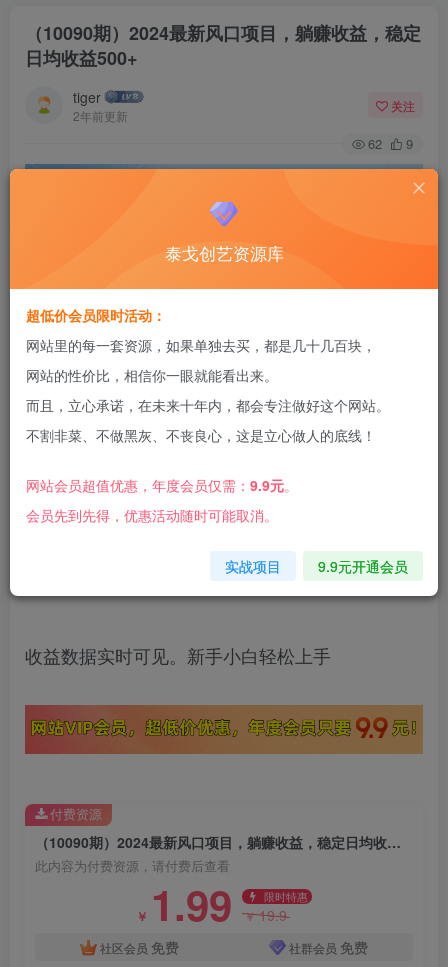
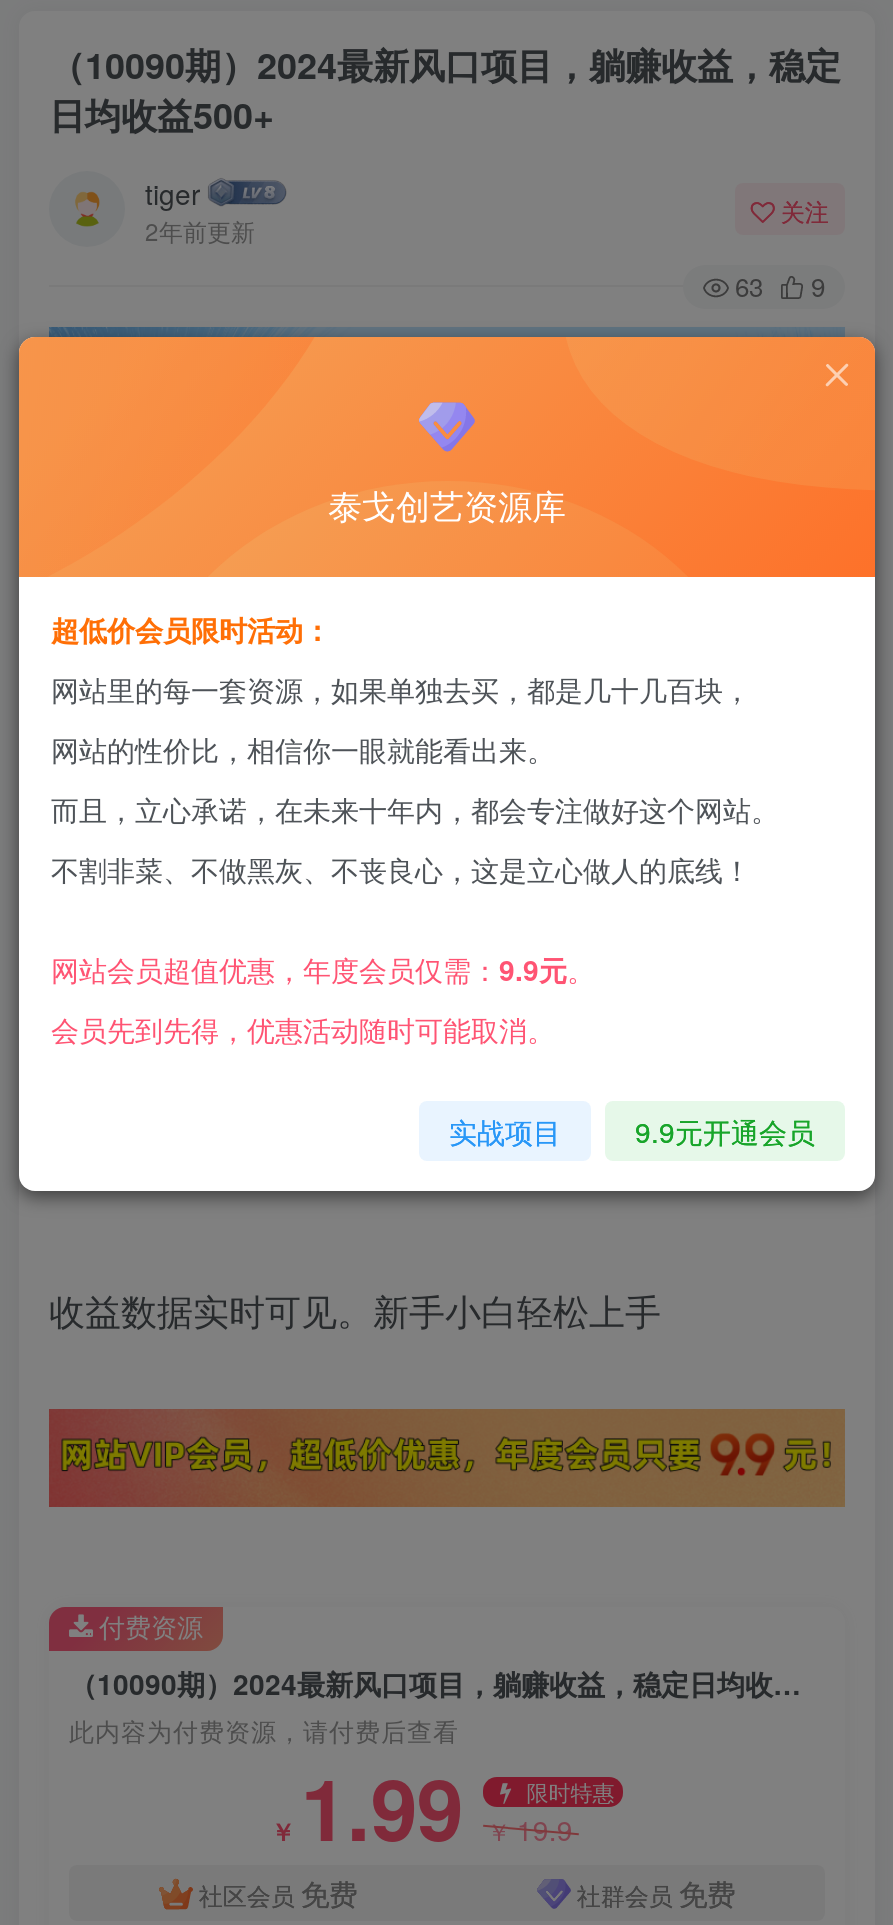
[368,134,413,153] 62 9 -> [735,267,825,305] 63 9

